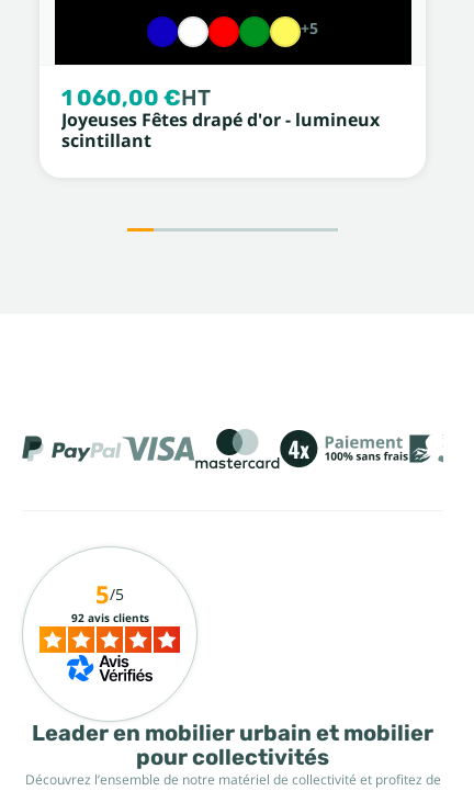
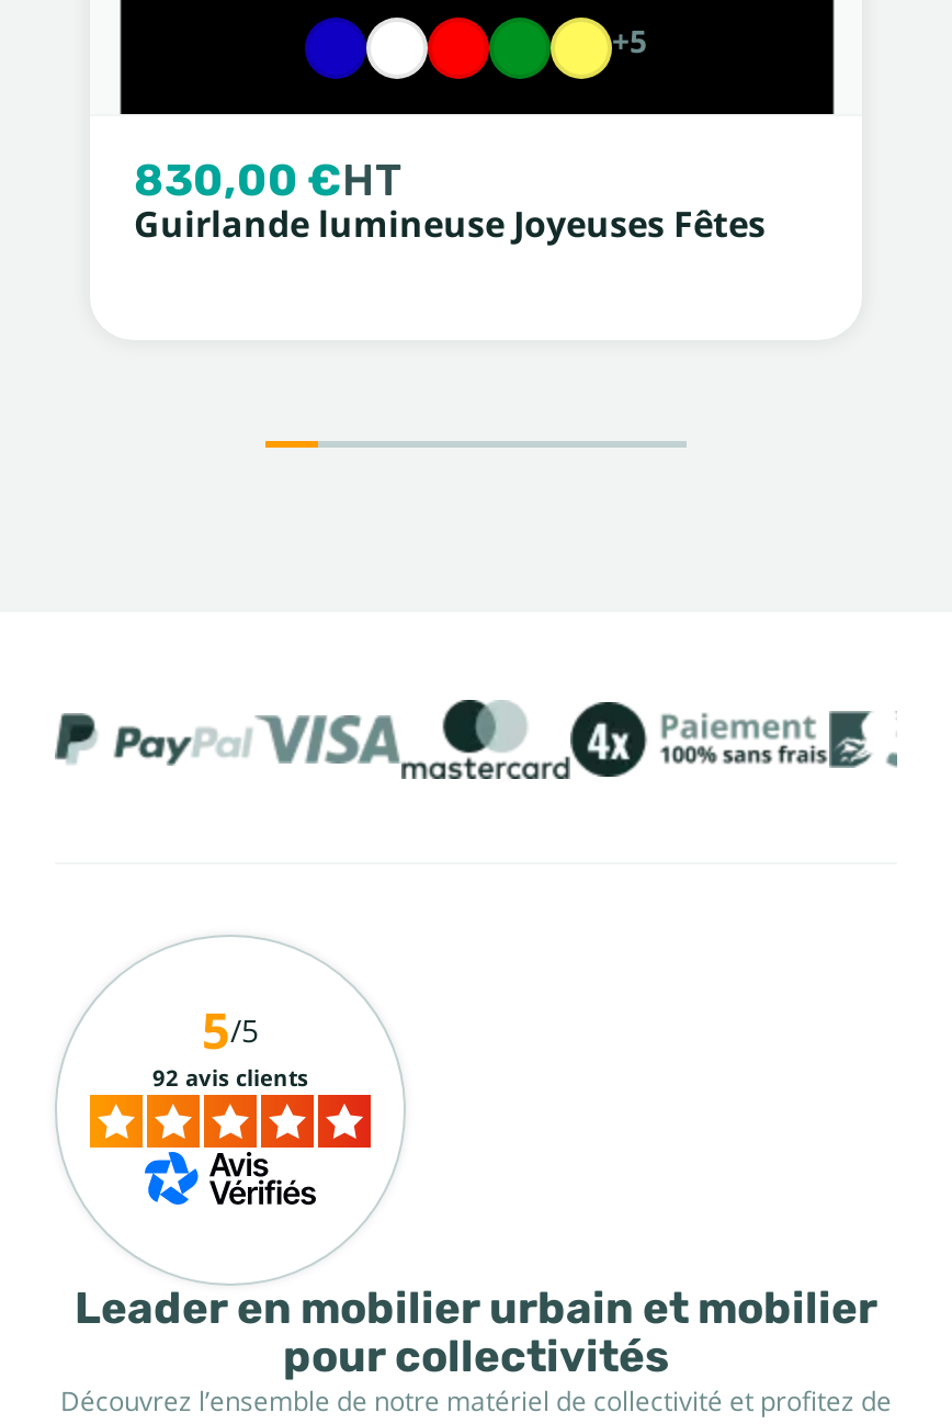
[61,85,380,151] 1 060,00 €HT | Joyeuses Fêtes drapé d'or - lumineux | scintillant -> [134,155,766,245] 830,00 €HT | Guirlande lumineuse Joyeuses Fêtes

